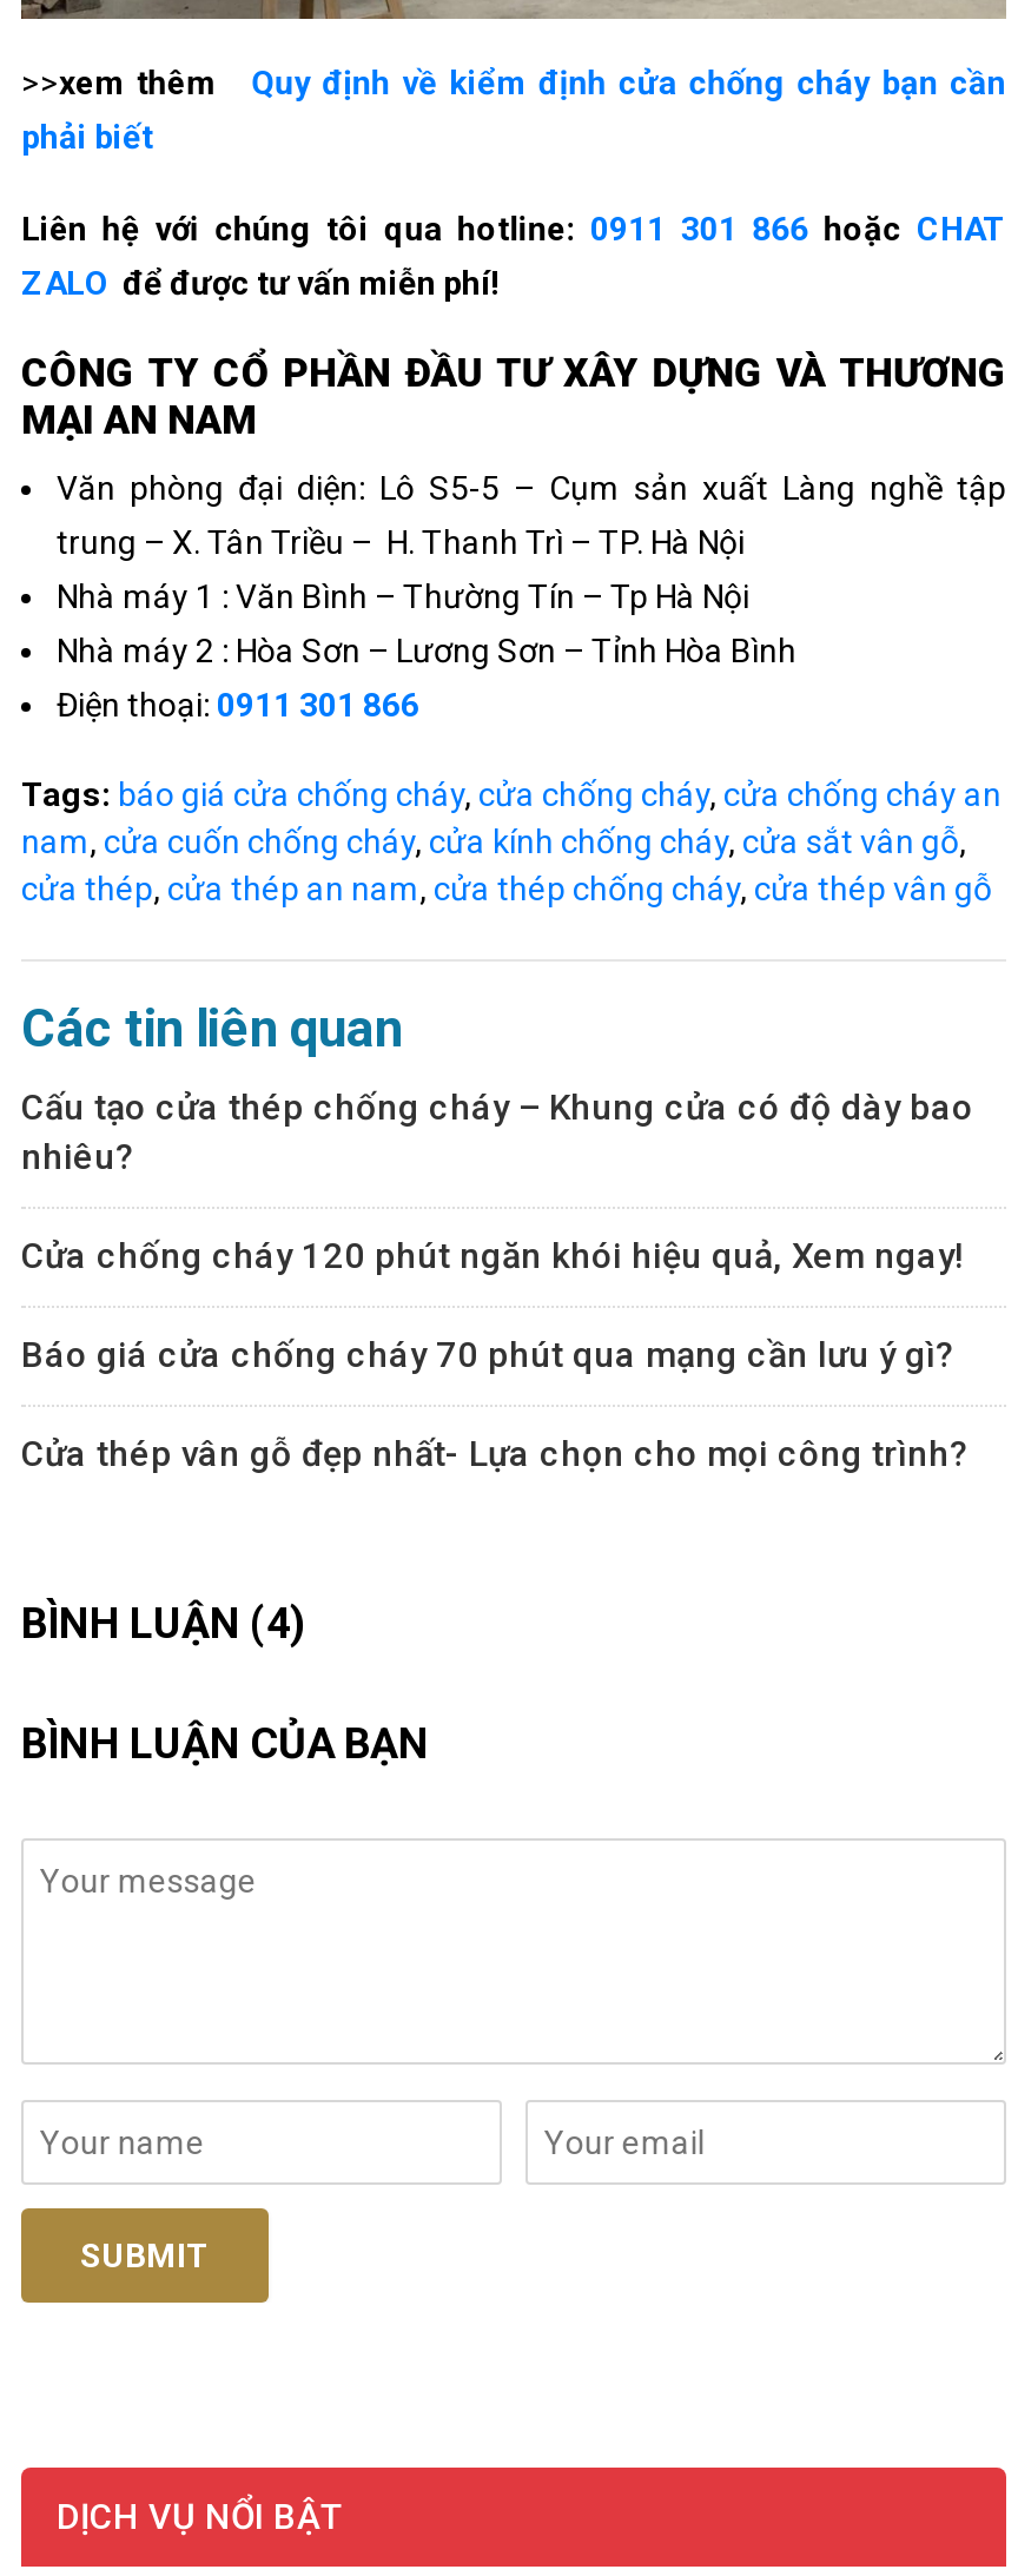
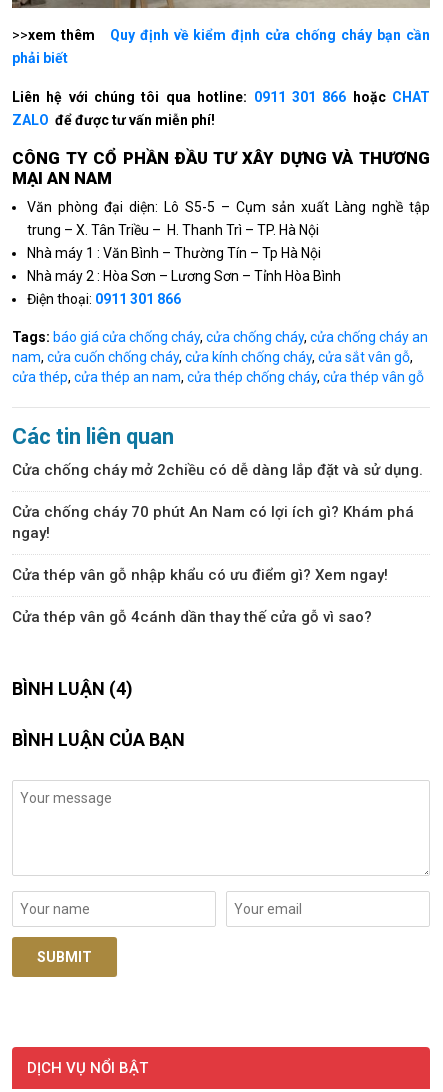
[21,1087,973,1179] Cấu tạo cửa thép chống cháy – Khung cửa có độ dày bao | nhiêu? -> [12,461,423,479] Cửa chống cháy mở 2chiều có dễ dàng lắp đặt và sử dụng.
[21,1236,964,1278] Cửa chống cháy 120 phút ngăn khói hiệu quả, Xem ngay! -> [12,503,414,542] Cửa chống cháy 70 phút An Nam có lợi ích gì? Khám phá | ngay!
[21,1335,954,1377] Báo giá cửa chống cháy 70 phút qua mạng cần lưu ý gì? -> [12,566,388,584] Cửa thép vân gỗ nhập khẩu có ưu điểm gì? Xem ngay!
[21,1434,969,1476] Cửa thép vân gỗ đẹp nhất- Lựa chọn cho mọi công trình? -> [12,608,372,626] Cửa thép vân gỗ 4cánh dần thay thế cửa gỗ vì sao?

